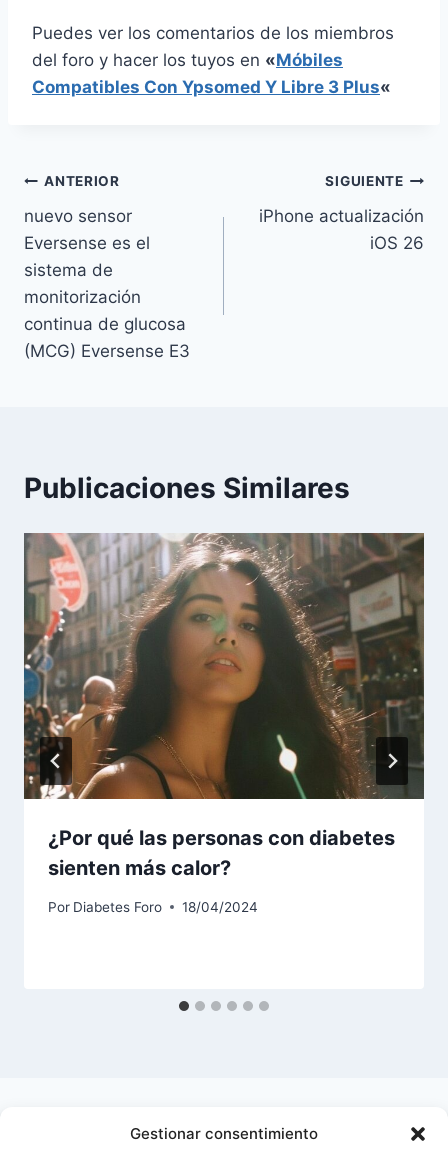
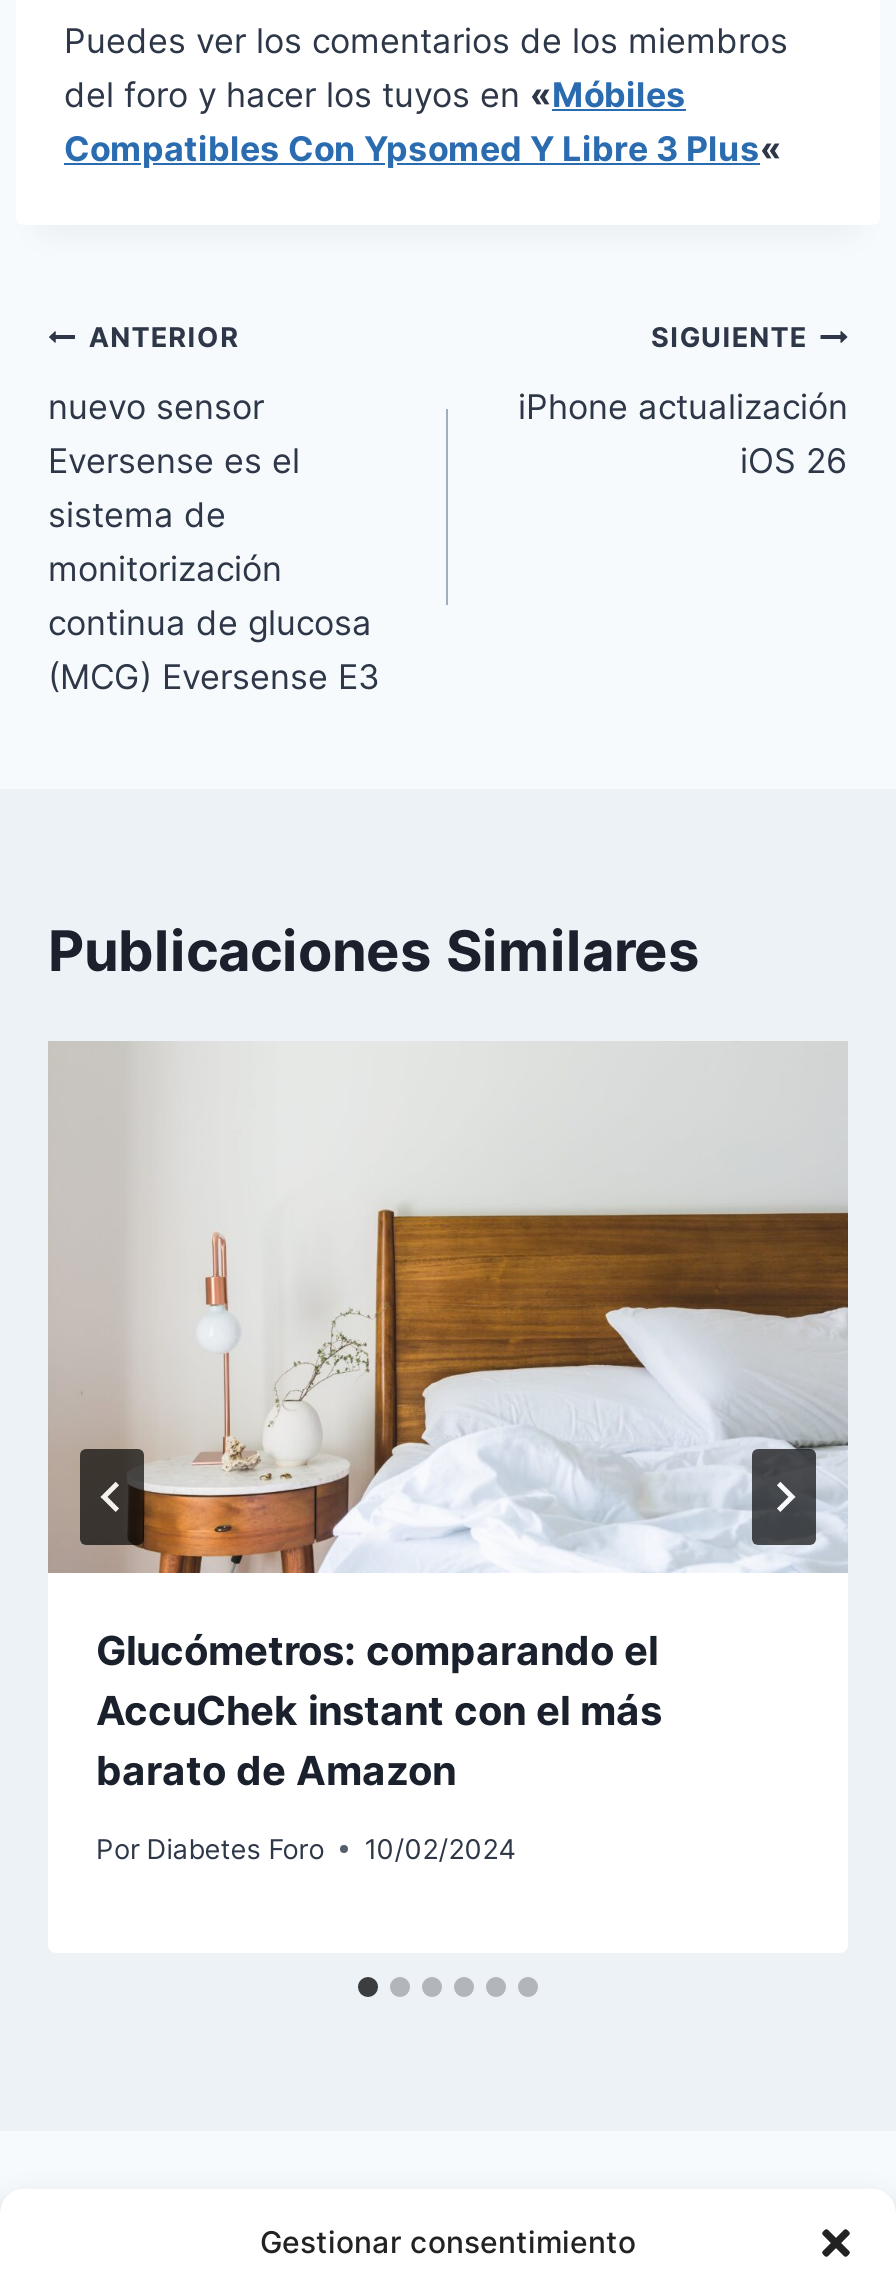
[24,532,425,880] [image] | ¿Por qué las personas con diabetes | sienten más calor? -> [50,1041,848,1796] [image] | Glucómetros: comparando el | AccuChek instant con el más | barato de Amazon
[48,899,258,915] Por Diabetes Foro 18/04/2024 -> [96,1833,516,1865] Por Diabetes Foro 10/02/2024
moved [48,899,162,915] -> [96,1833,324,1865]: Por Diabetes Foro

